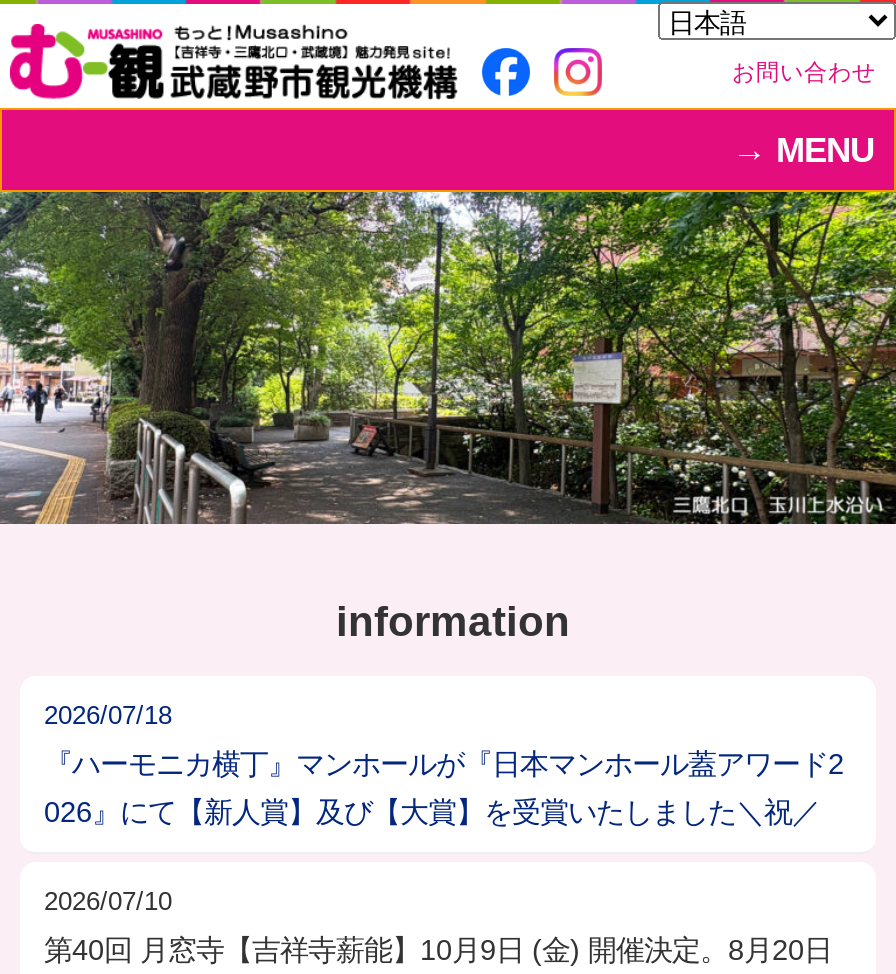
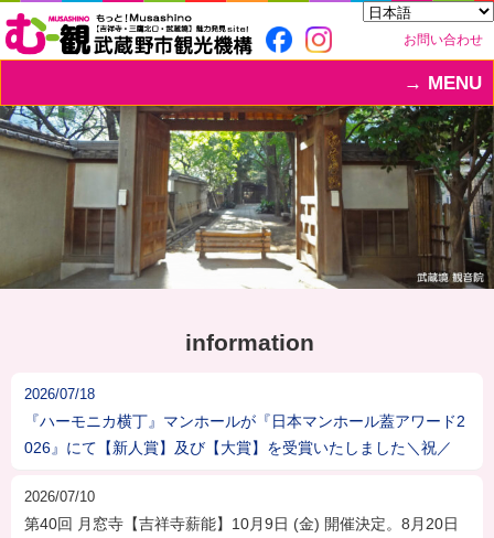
[6,190,890,526] [image] -> [3,105,491,290] [image]

